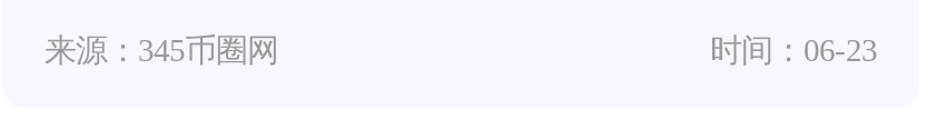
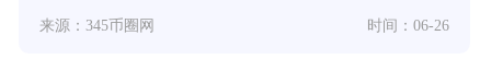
[710,32,877,68] 时间：06-23 -> [367,16,449,34] 时间：06-26

